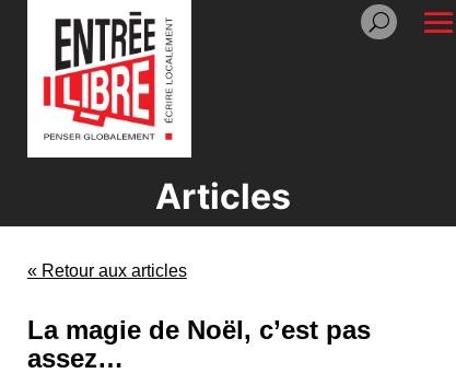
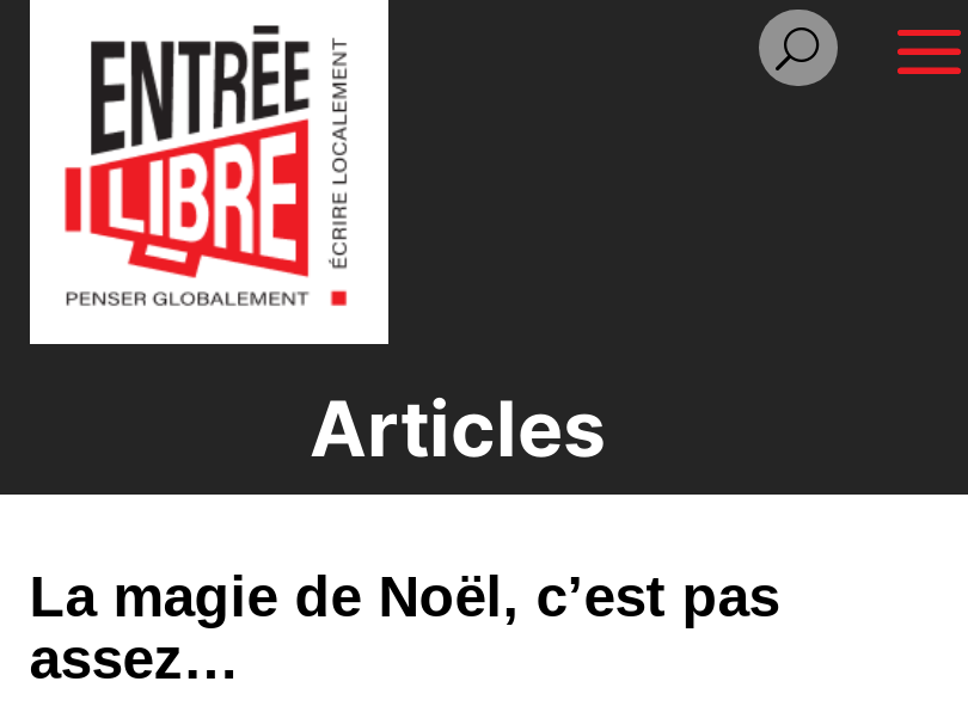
[27,261,187,280] « Retour aux articles -> none

